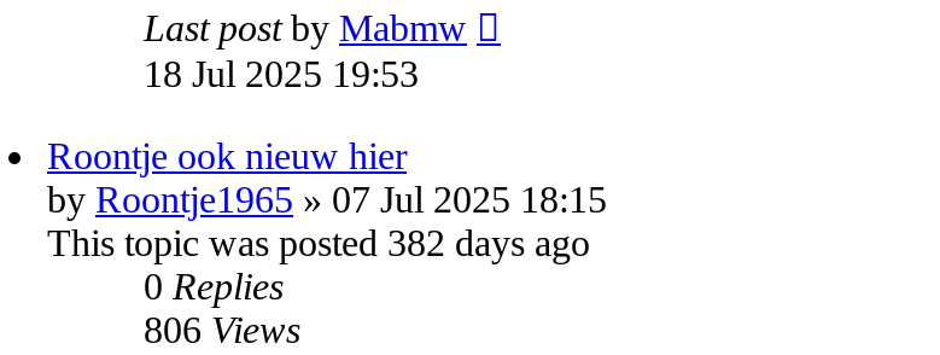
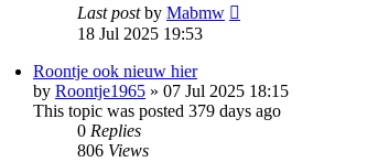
[47,222,590,263] This topic was posted 382 days ago -> [33,101,281,120] This topic was posted 379 days ago

